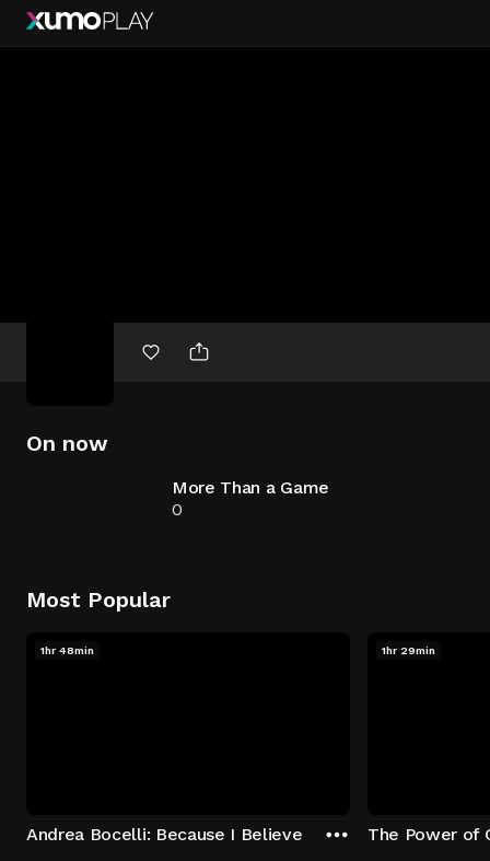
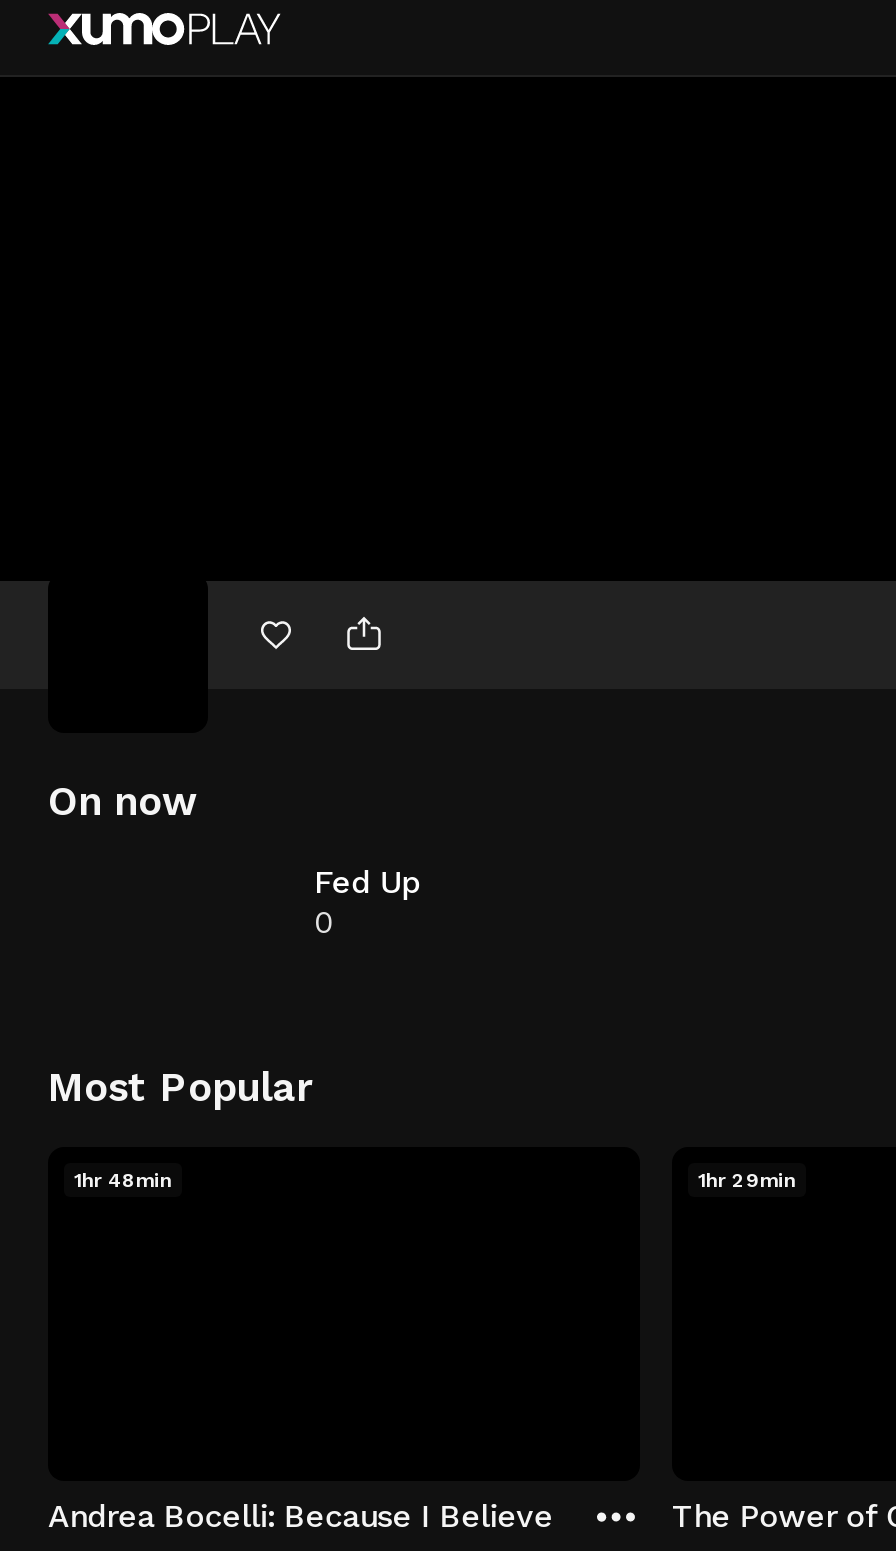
[172,477,329,498] More Than a Game -> [314,863,420,901] Fed Up

